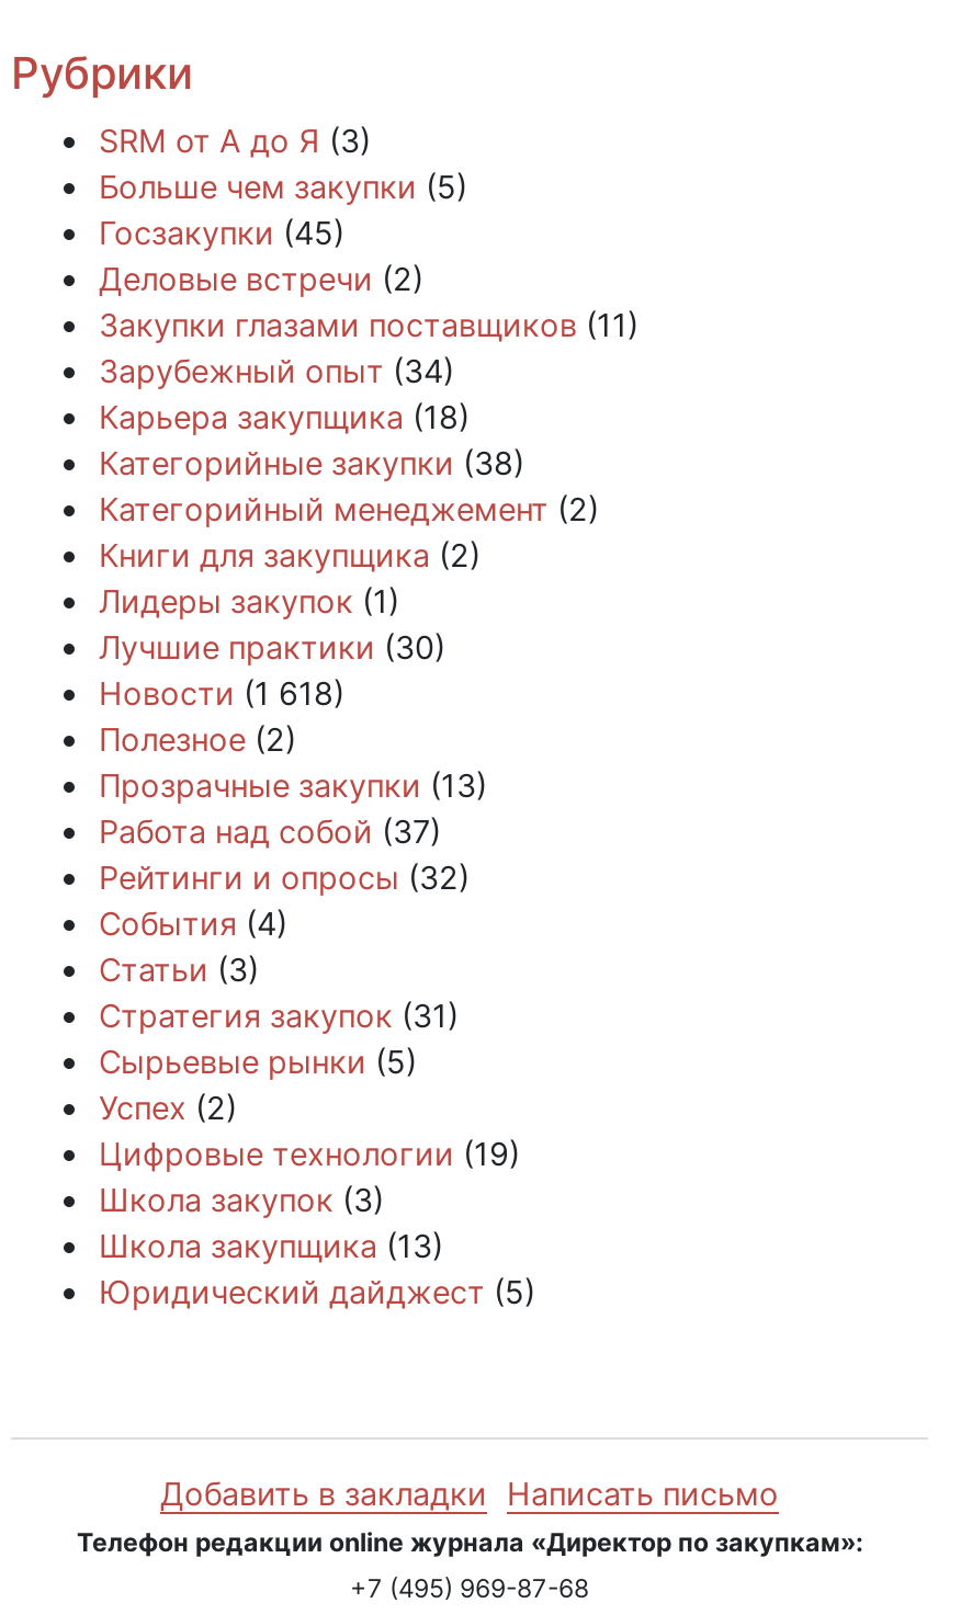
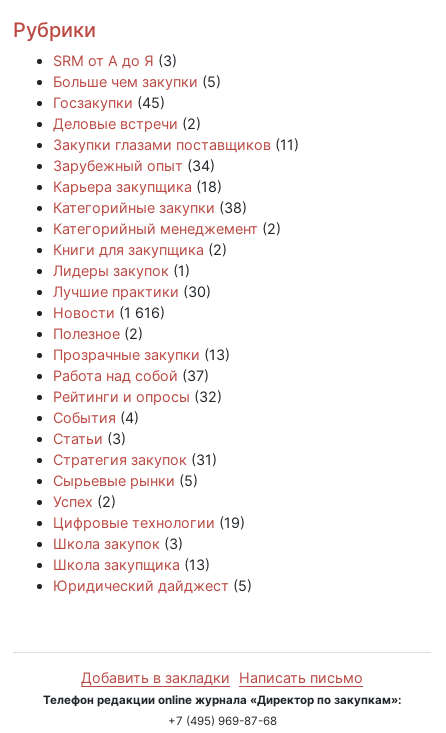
[99,674,344,712] Новости (1 618) -> [53,304,165,321] Новости (1 616)

